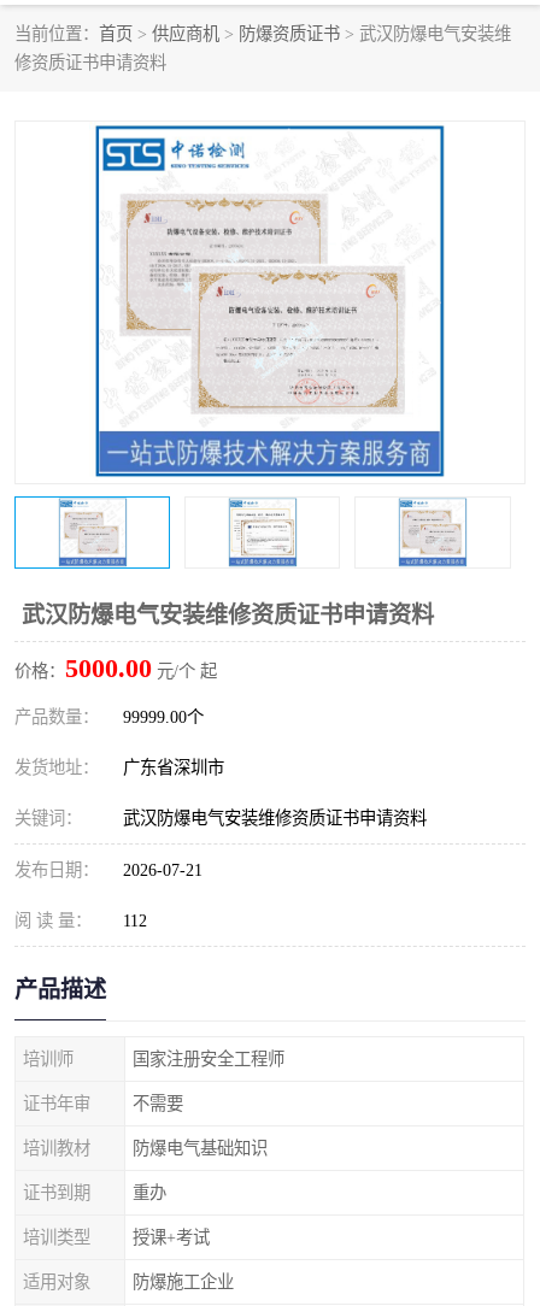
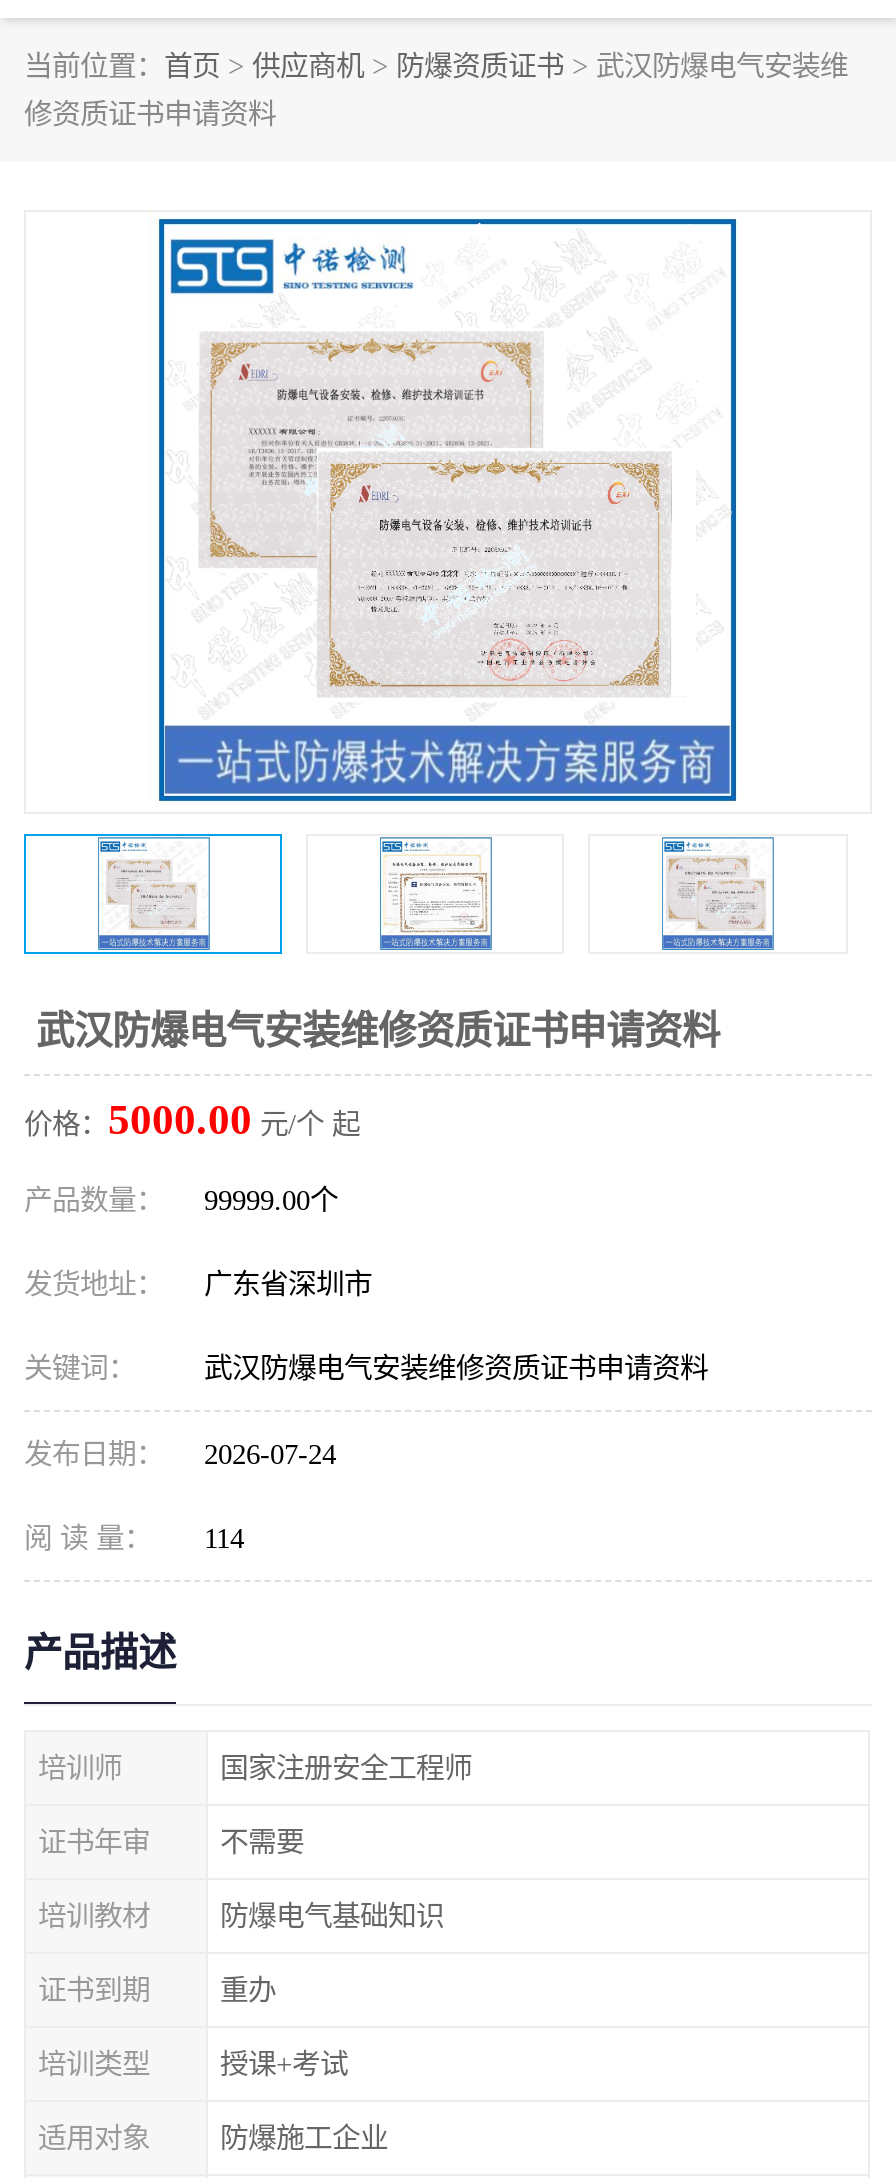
[14,860,202,880] 发布日期： 2026-07-21 -> [24,1438,336,1470] 发布日期： 2026-07-24
[14,911,147,930] 阅 读 量： 112 -> [24,1522,244,1554] 阅 读 量： 114

